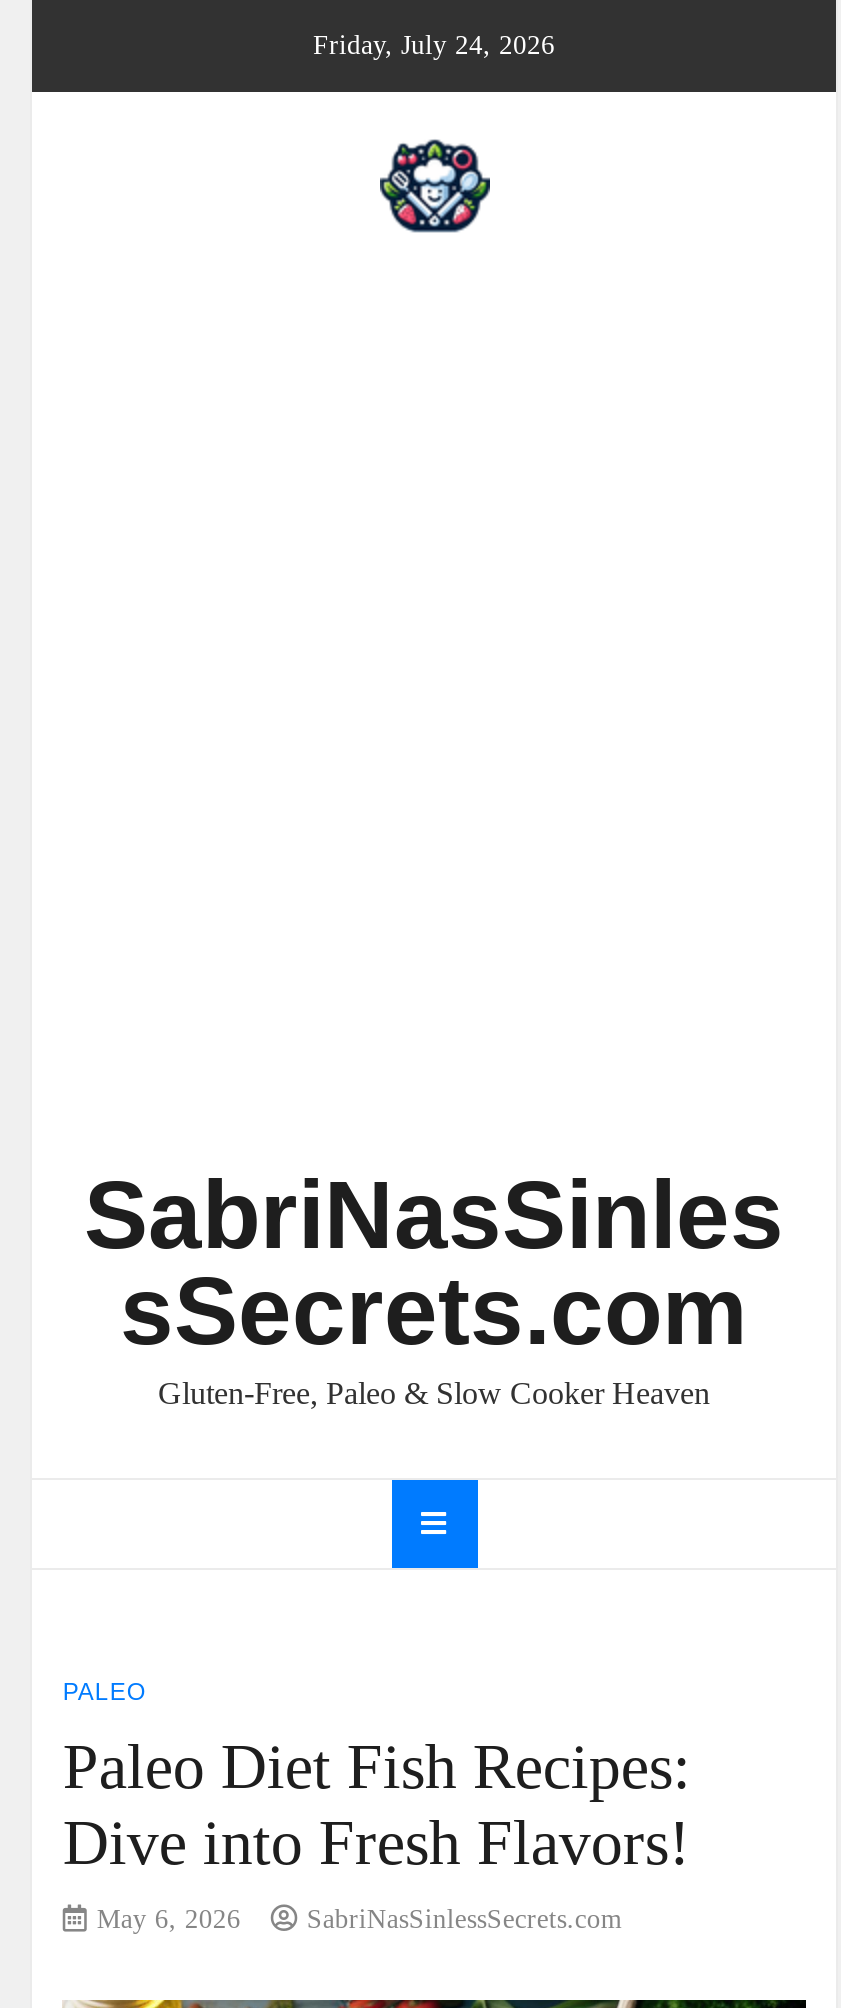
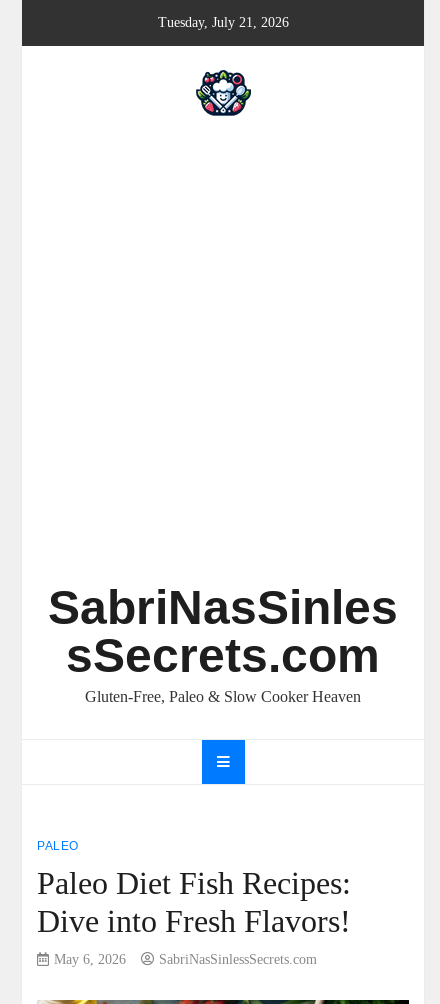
[313,30,555,60] Friday, July 24, 2026 -> [157,15,288,30] Tuesday, July 21, 2026

